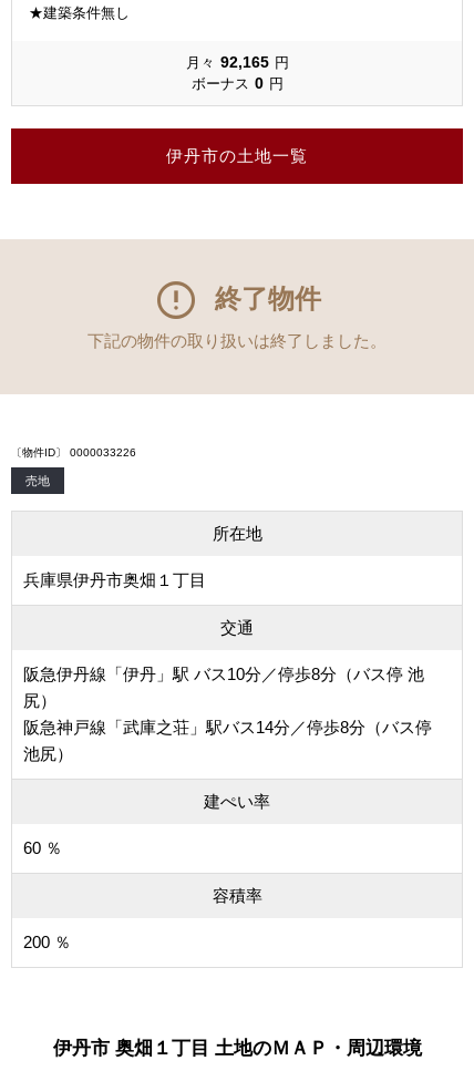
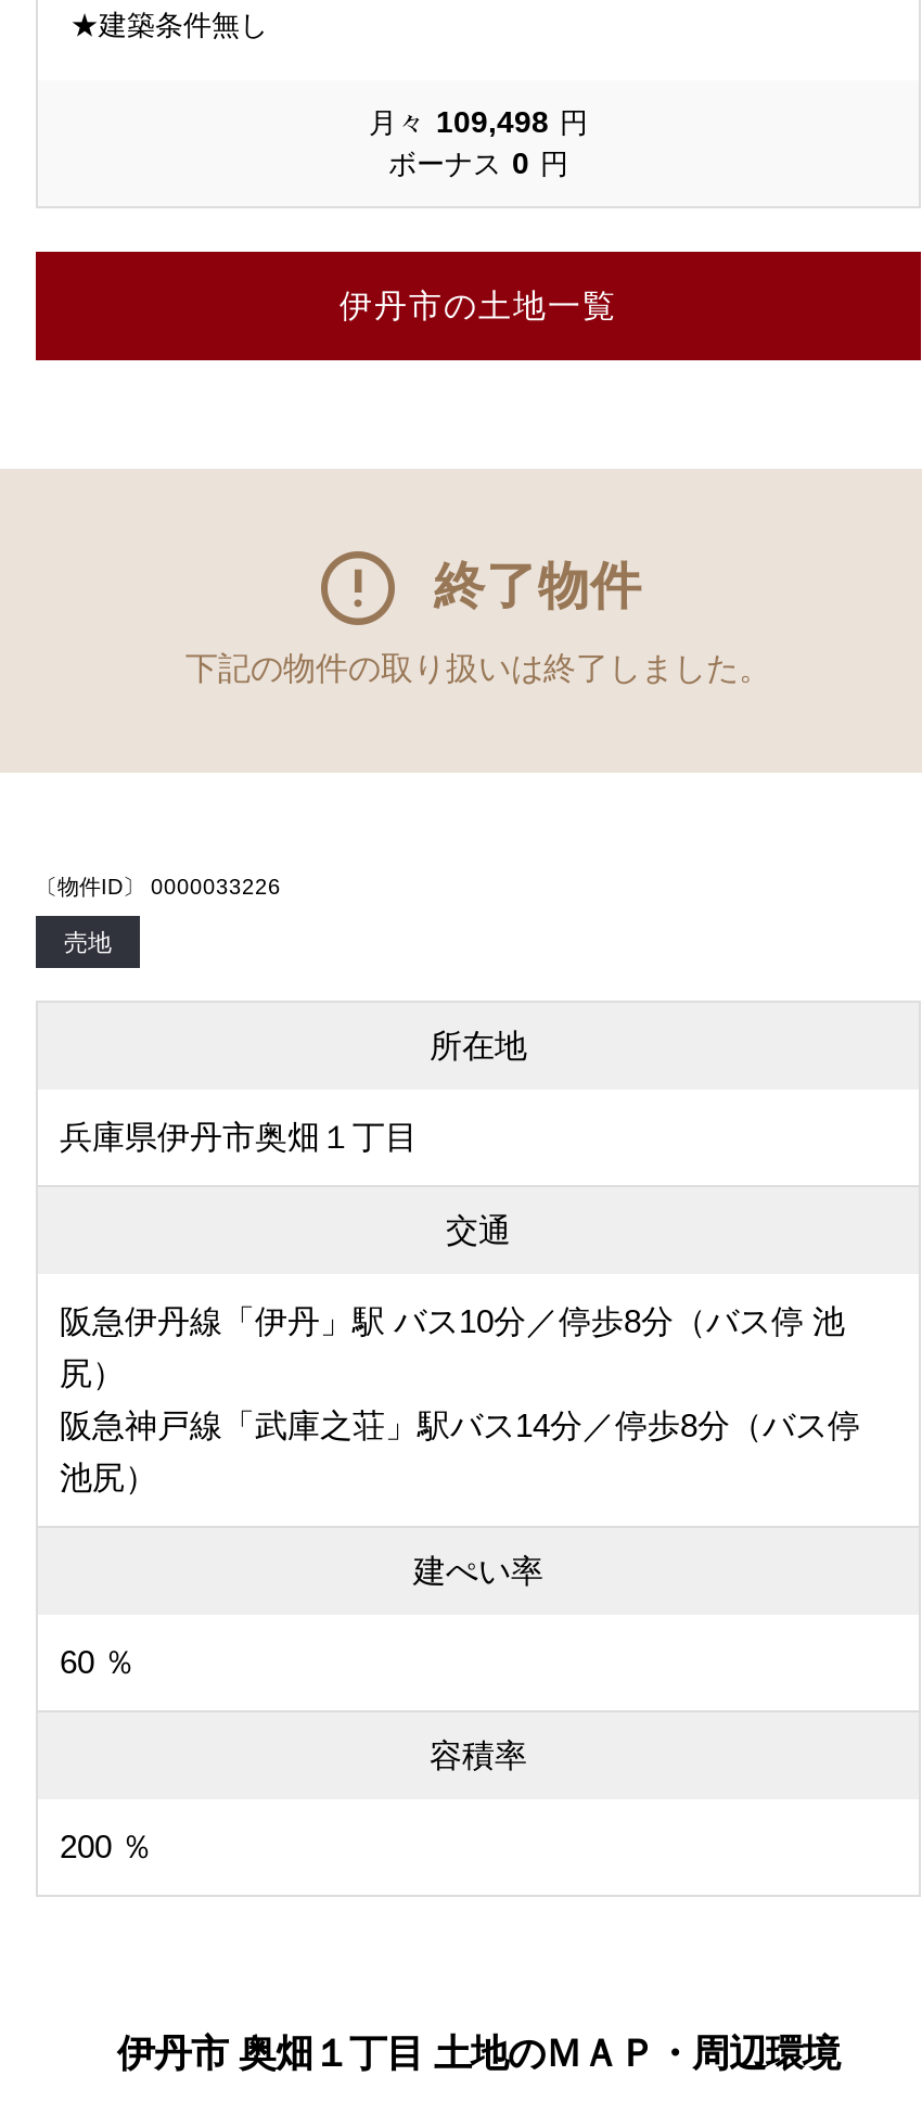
[186,53,288,71] 月々 92,165 円 -> [369,104,588,139] 月々 109,498 円

